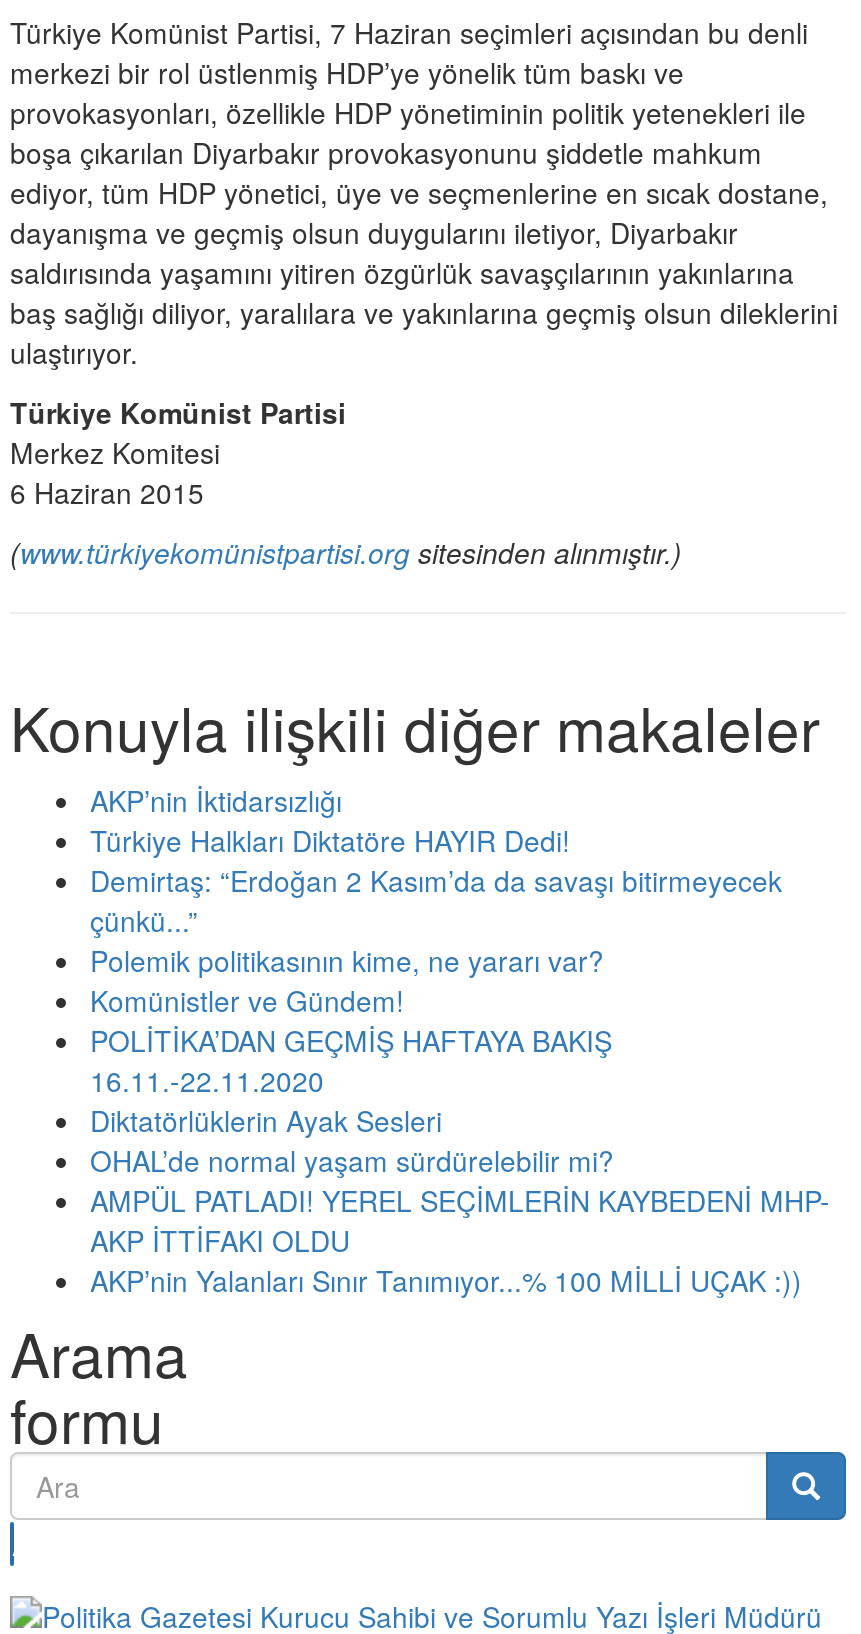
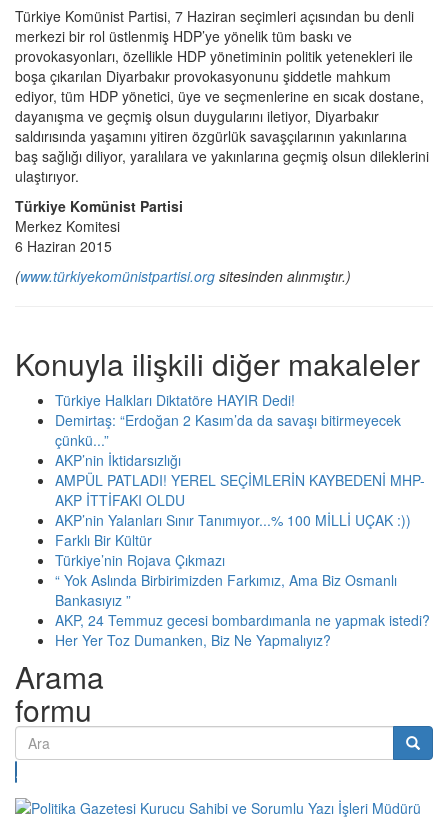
moved [90,780,342,820] -> [55,450,181,470]: AKP’nin İktidarsızlığı
moved [90,820,782,940] -> [55,390,401,450]: Türkiye Halkları Diktatöre HAYIR Dedi! | Demirtaş: “Erdoğan 2 Kasım’da da savaşı bitirmeyecek | çünkü...”
[90,940,614,1180] Polemik politikasının kime, ne yararı var? | Komünistler ve Gündem! | POLİTİKA’DAN GEÇMİŞ HAFTAYA BAKIŞ | 16.11.-22.11.2020 | Diktatörlüklerin Ayak Sesleri | OHAL’de normal yaşam sürdürelebilir mi? -> none
moved [90,1180,830,1300] -> [55,470,425,530]: AMPÜL PATLADI! YEREL SEÇİMLERİN KAYBEDENİ MHP- | AKP İTTİFAKI OLDU | AKP’nin Yalanları Sınır Tanımıyor...% 100 MİLLİ UÇAK :))
none -> [55,530,430,650] Farklı Bir Kültür | Türkiye’nin Rojava Çıkmazı | “ Yok Aslında Birbirimizden Farkımız, Ama Biz Osmanlı | Bankasıyız ” | AKP, 24 Temmuz gecesi bombardımanla ne yapmak istedi? | Her Yer Toz Dumanken, Biz Ne Yapmalıyız?

